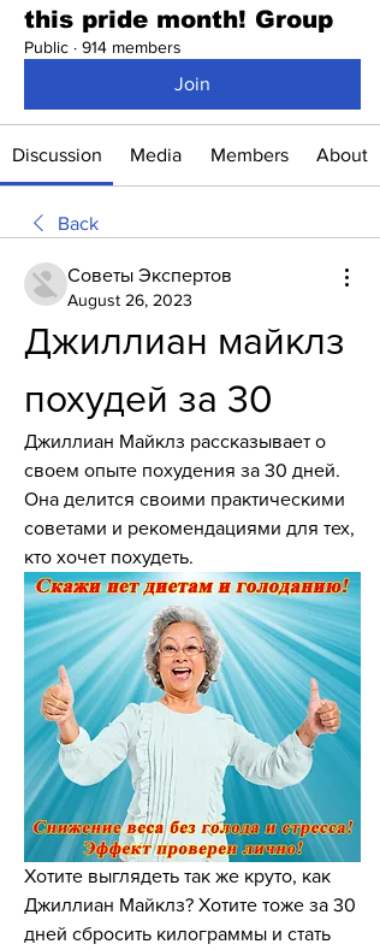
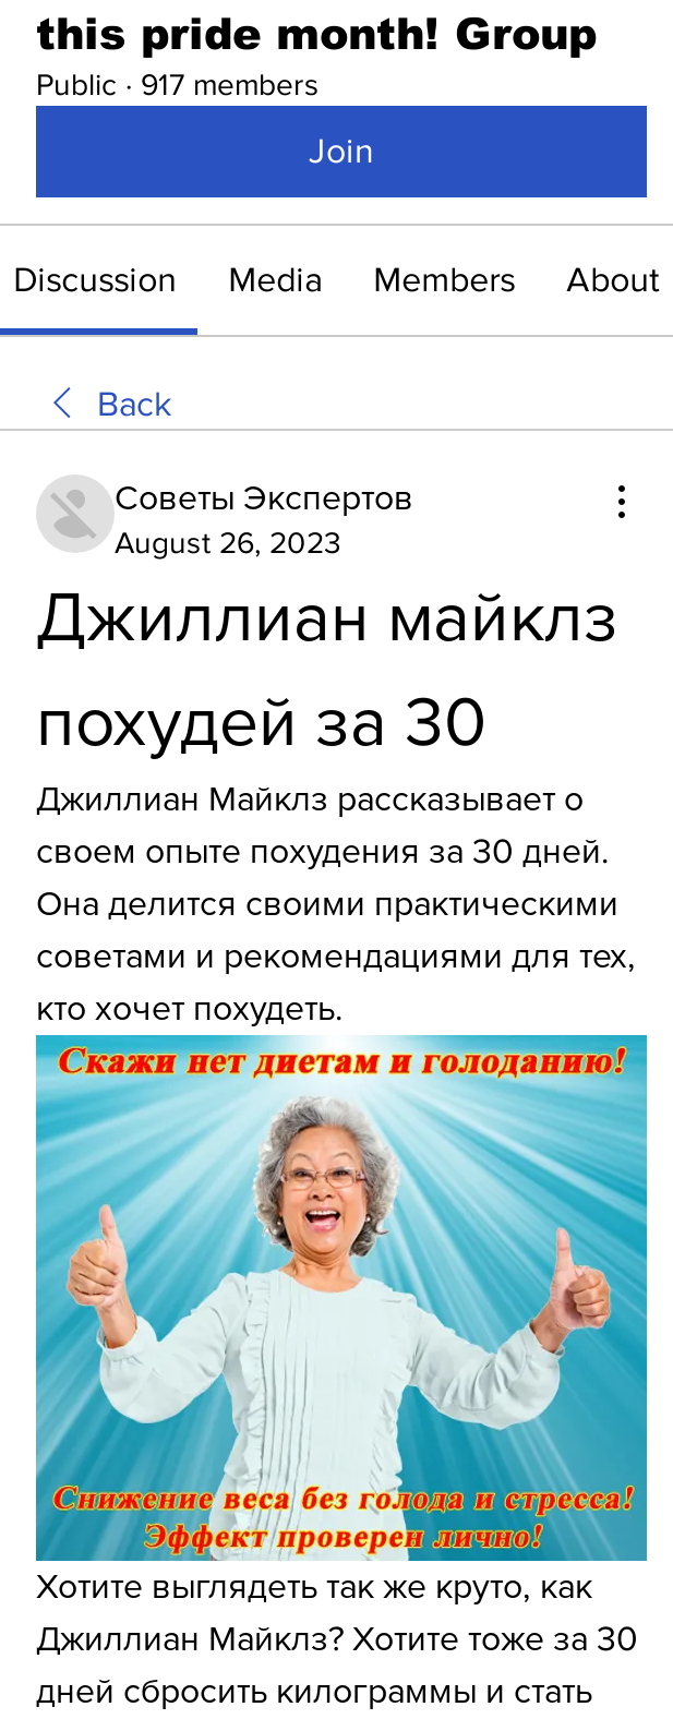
[24,37,182,57] Public · 914 members -> [36,67,320,101] Public · 917 members

